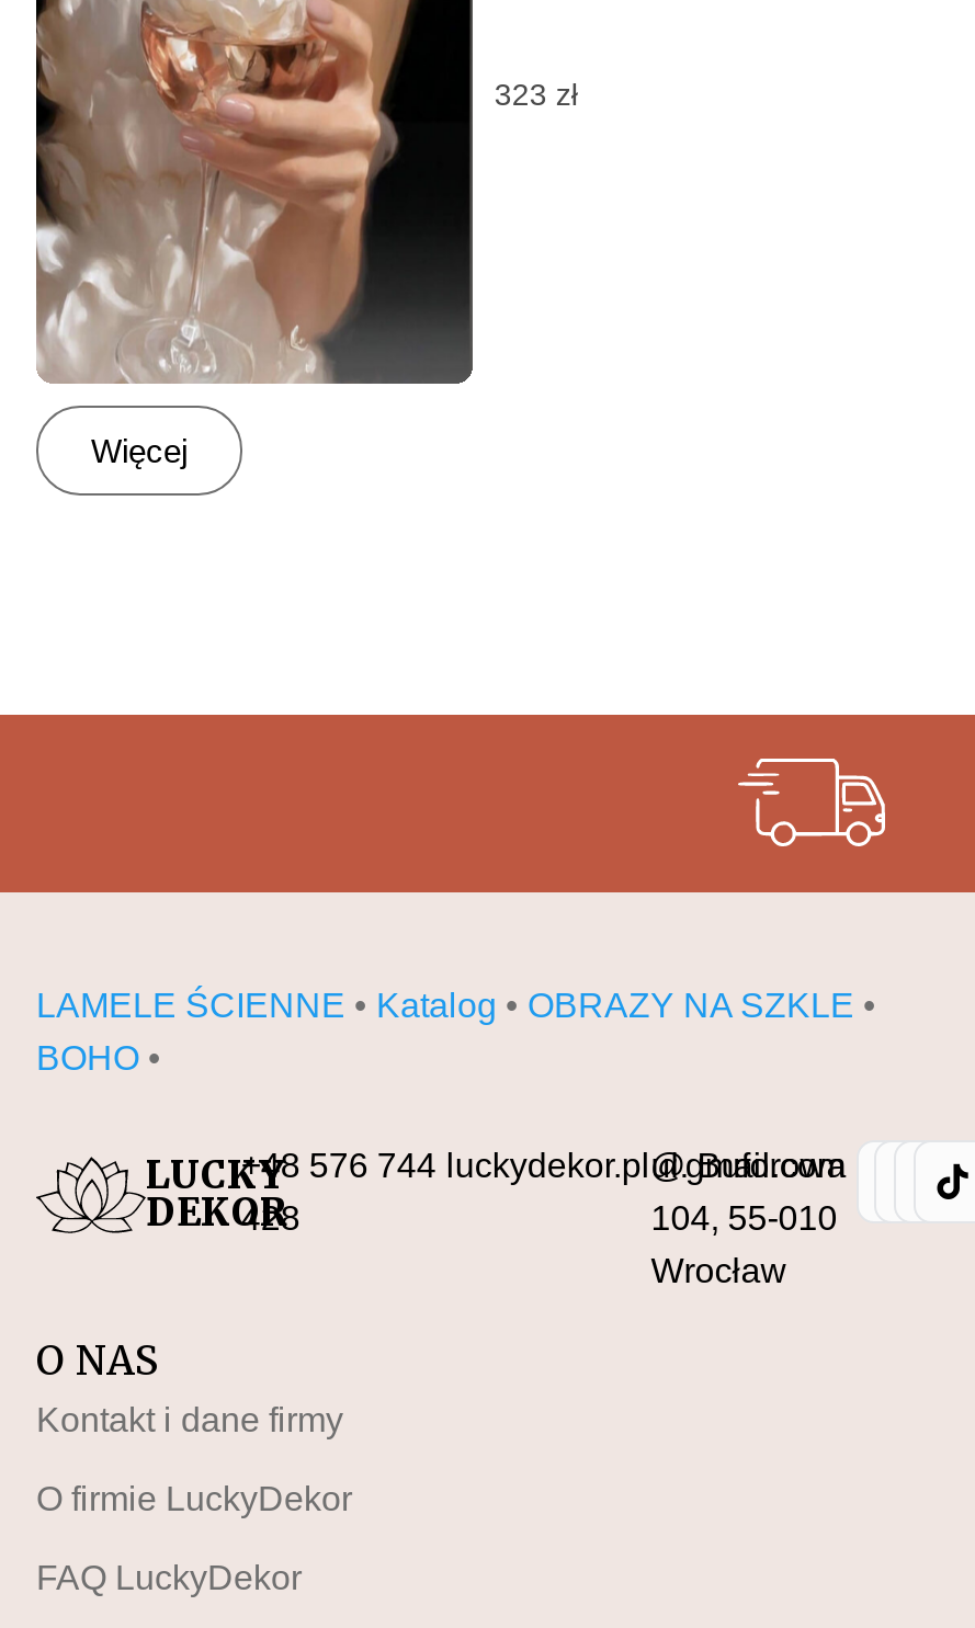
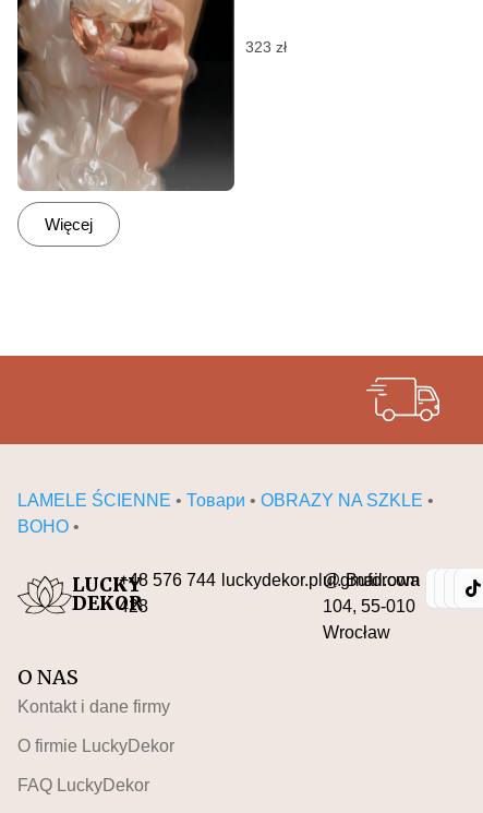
[36,987,876,1024] LAMELE ŚCIENNE • Katalog • OBRAZY NA SZKLE • -> [17,491,434,510] LAMELE ŚCIENNE • Товари • OBRAZY NA SZKLE •

